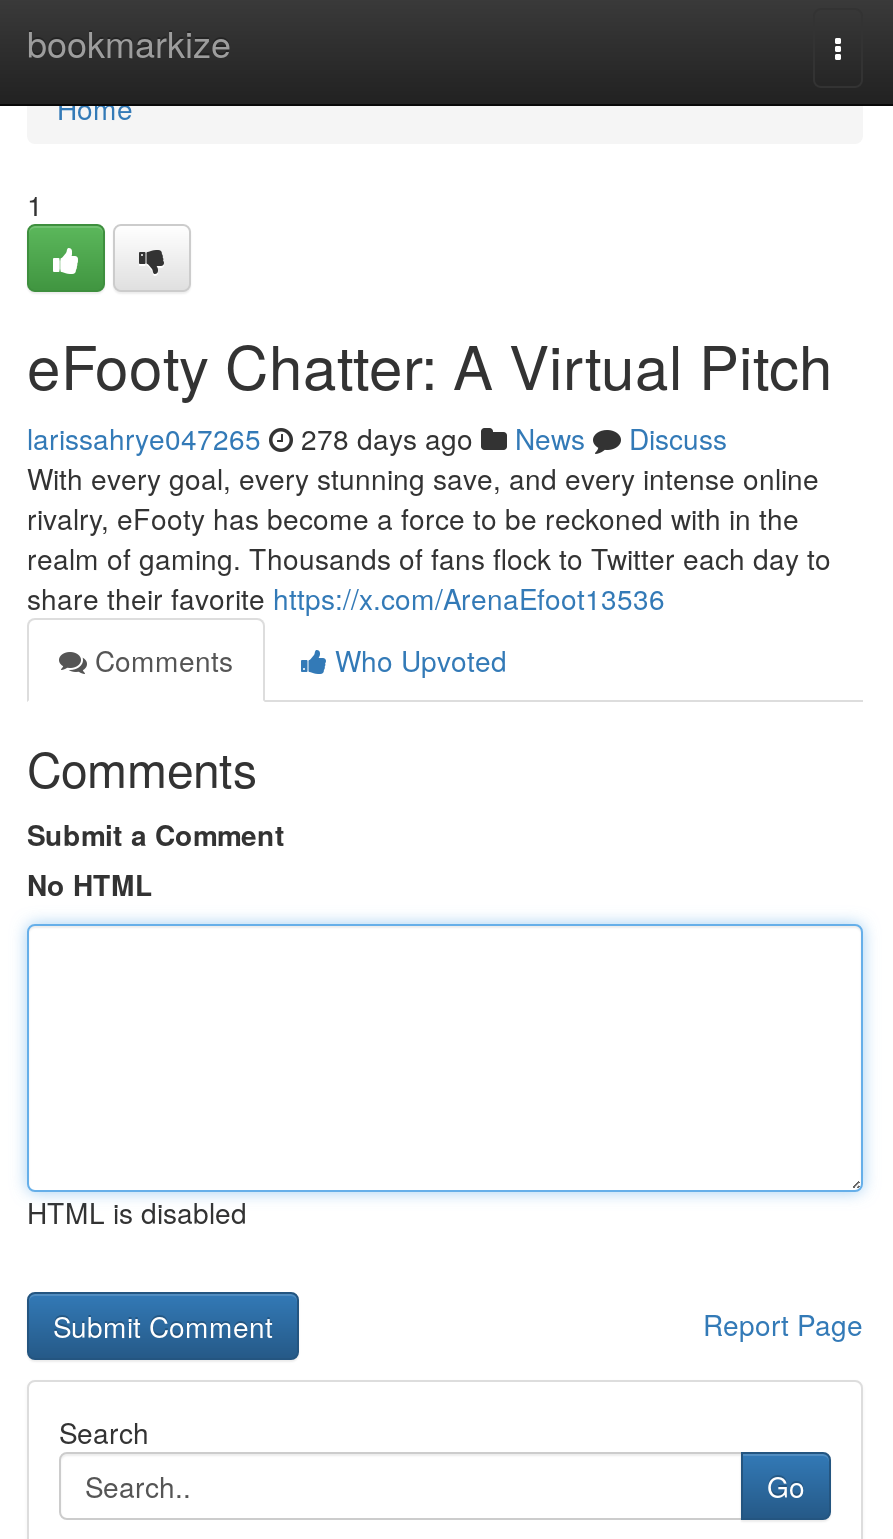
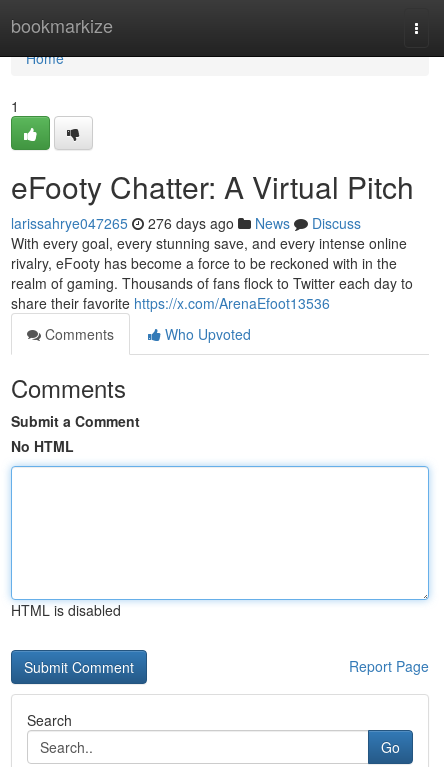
[27,418,727,458] larissahrye047265 278 days ago News Discuss -> [11,213,361,233] larissahrye047265 276 days ago News Discuss

